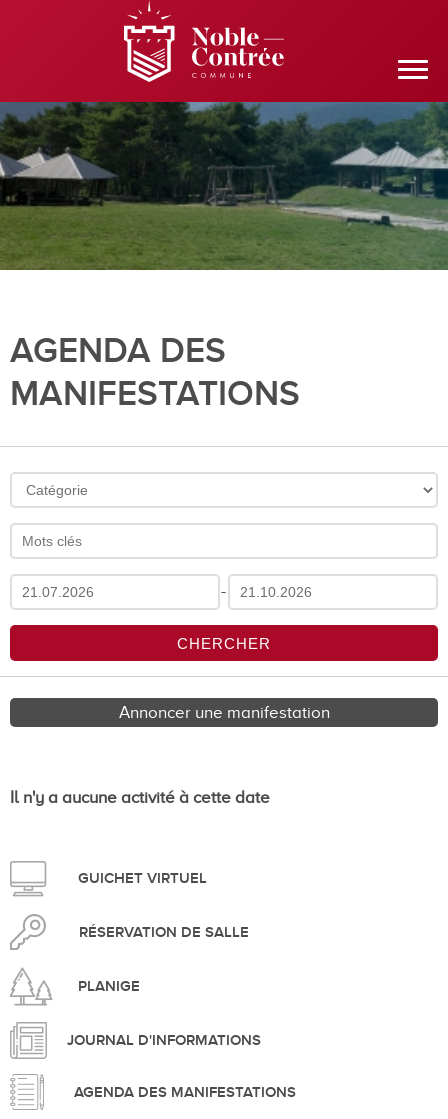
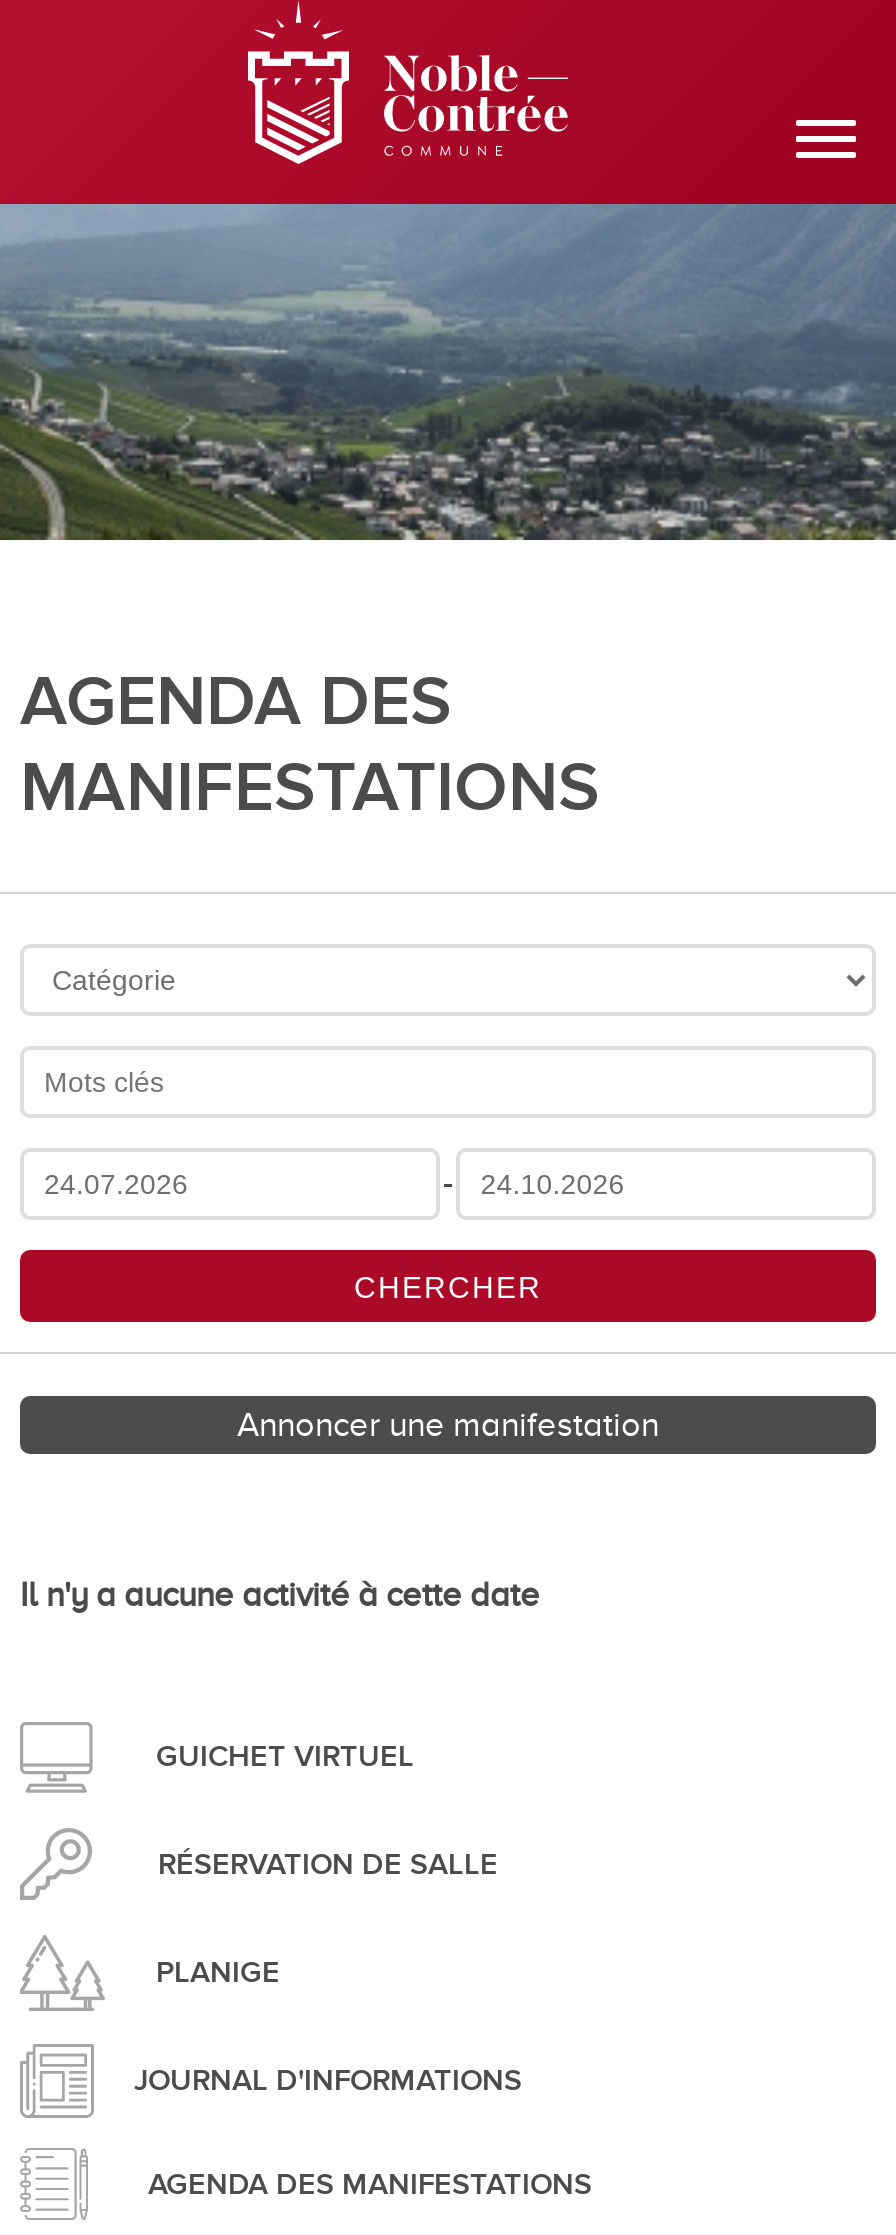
[3,101,445,270] [image] -> [6,202,890,540] [image]

